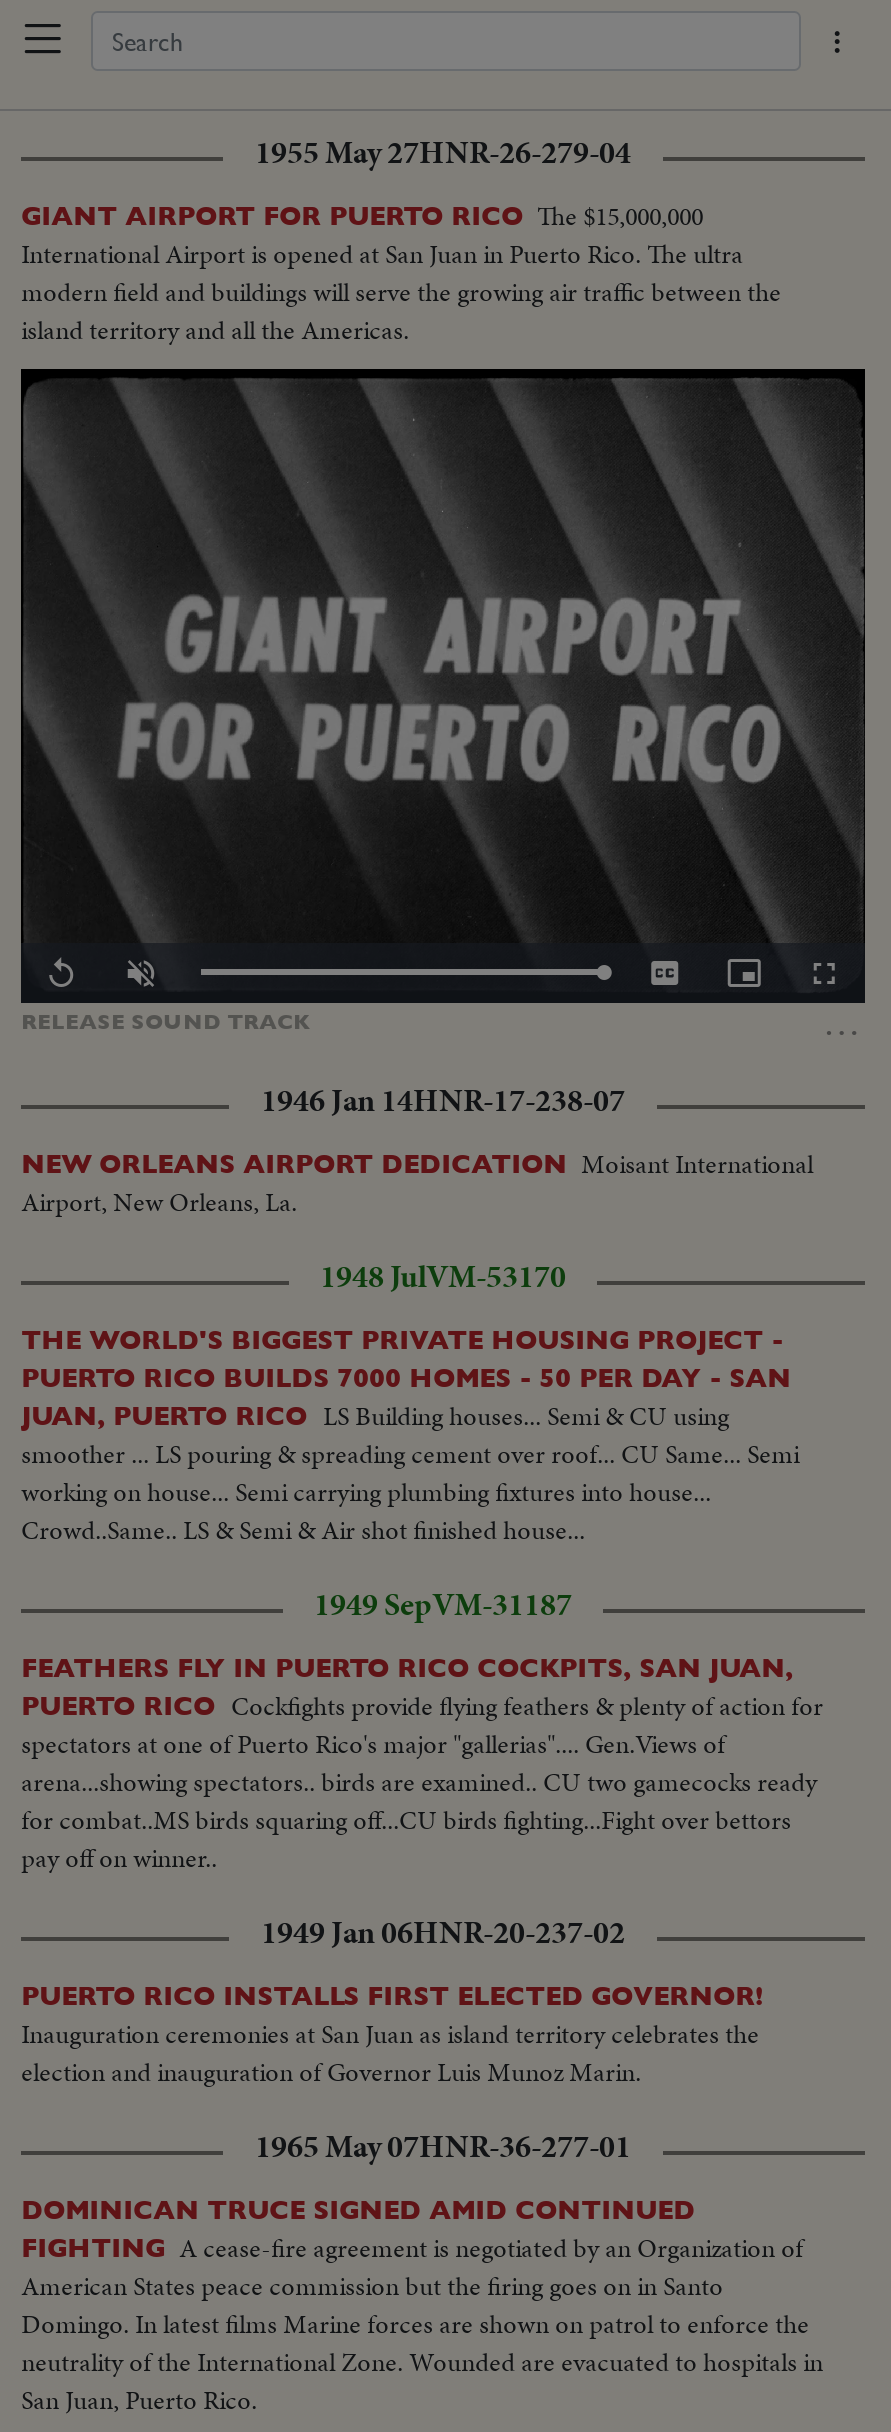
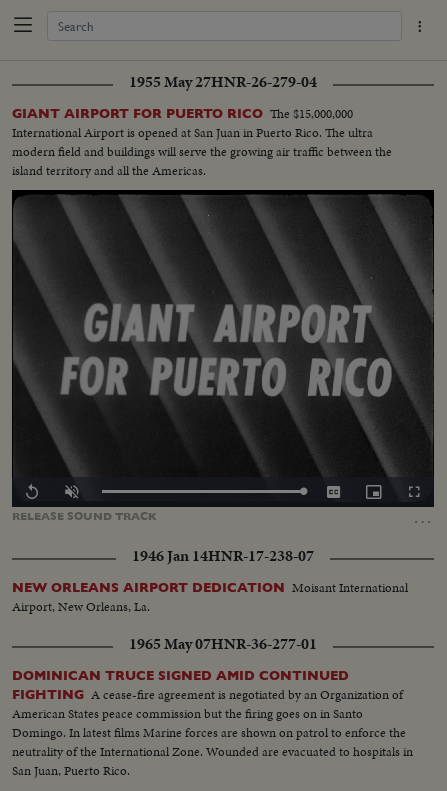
[21,1256,823,2092] 1948 JulVM-53170 | THE WORLD'S BIGGEST PRIVATE HOUSING PROJECT - | PUERTO RICO BUILDS 7000 HOMES - 50 PER DAY - SAN | JUAN, PUERTO RICO LS Building houses... Semi & CU using | smoother ... LS pouring & spreading cement over roof... CU Same... Semi | working on house... Semi carrying plumbing fixtures into house... | Crowd..Same.. LS & Semi & Air shot finished house... | 1949 SepVM-31187 | FEATHERS FLY IN PUERTO RICO COCKPITS, SAN JUAN, | PUERTO RICO Cockfights provide flying feathers & plenty of action for | spectators at one of Puerto Rico's major "gallerias".... Gen.Views of | arena...showing spectators.. birds are examined.. CU two gamecocks ready | for combat..MS birds squaring off...CU birds fighting...Fight over bettors | pay off on winner.. | 1949 Jan 06HNR-20-237-02 | PUERTO RICO INSTALLS FIRST ELECTED GOVERNOR! | Inauguration ceremonies at San Juan as island territory celebrates the | election and inauguration of Governor Luis Munoz Marin. -> none

